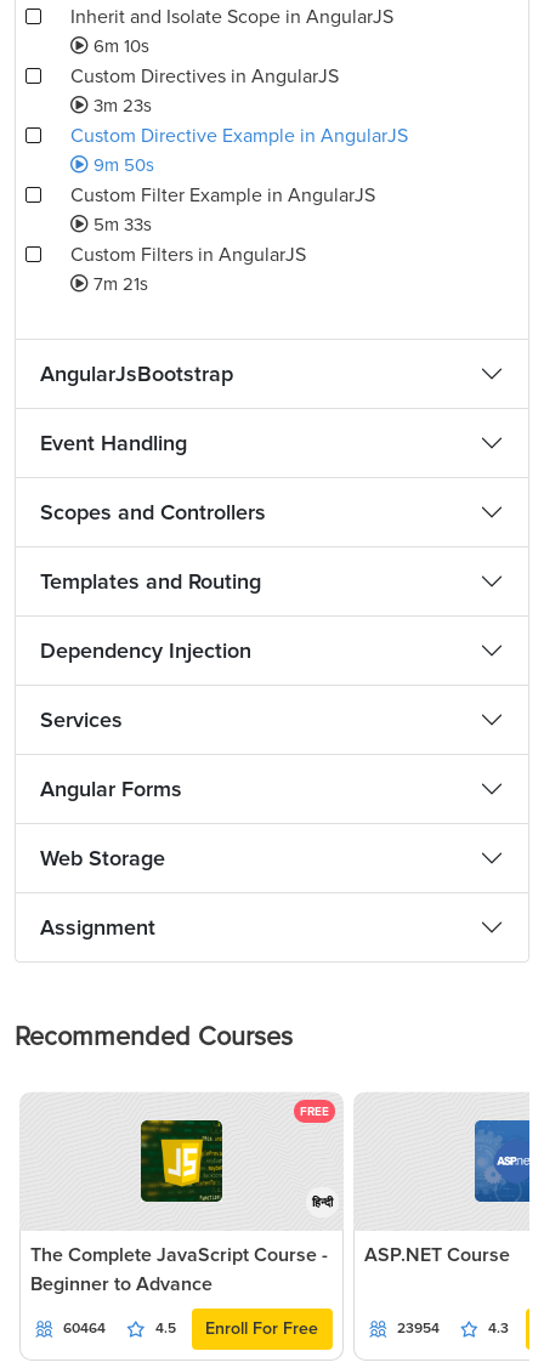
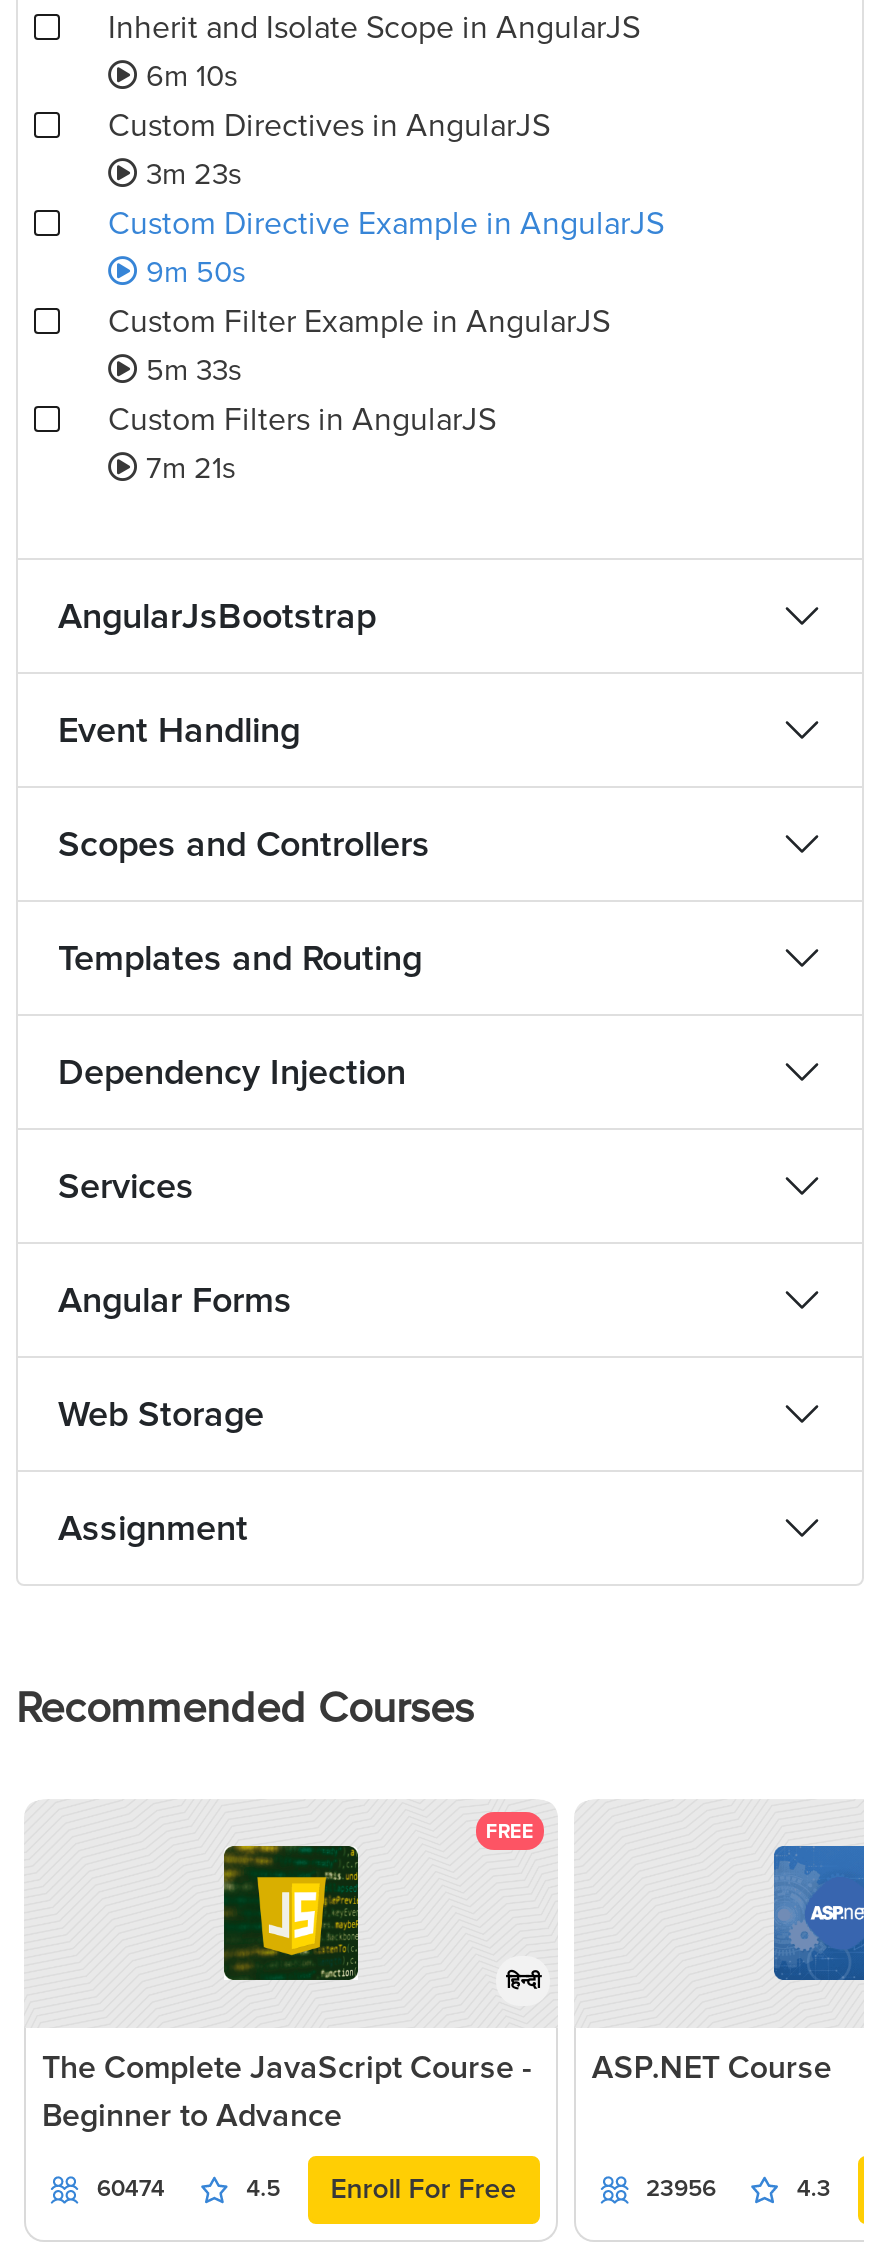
[63,1319,106,1337] 60464 -> [97,2173,165,2203] 60474
[397,1319,440,1337] 23954 -> [646,2173,716,2203] 23956

